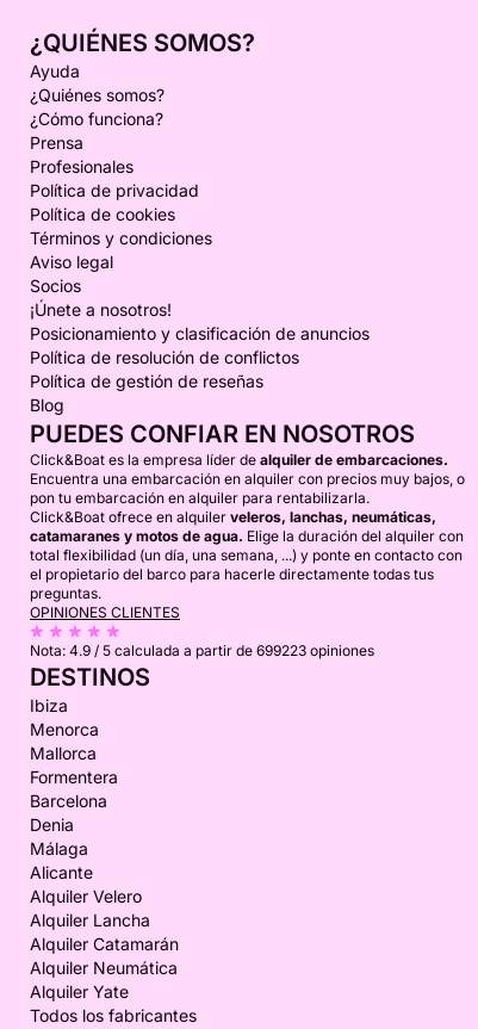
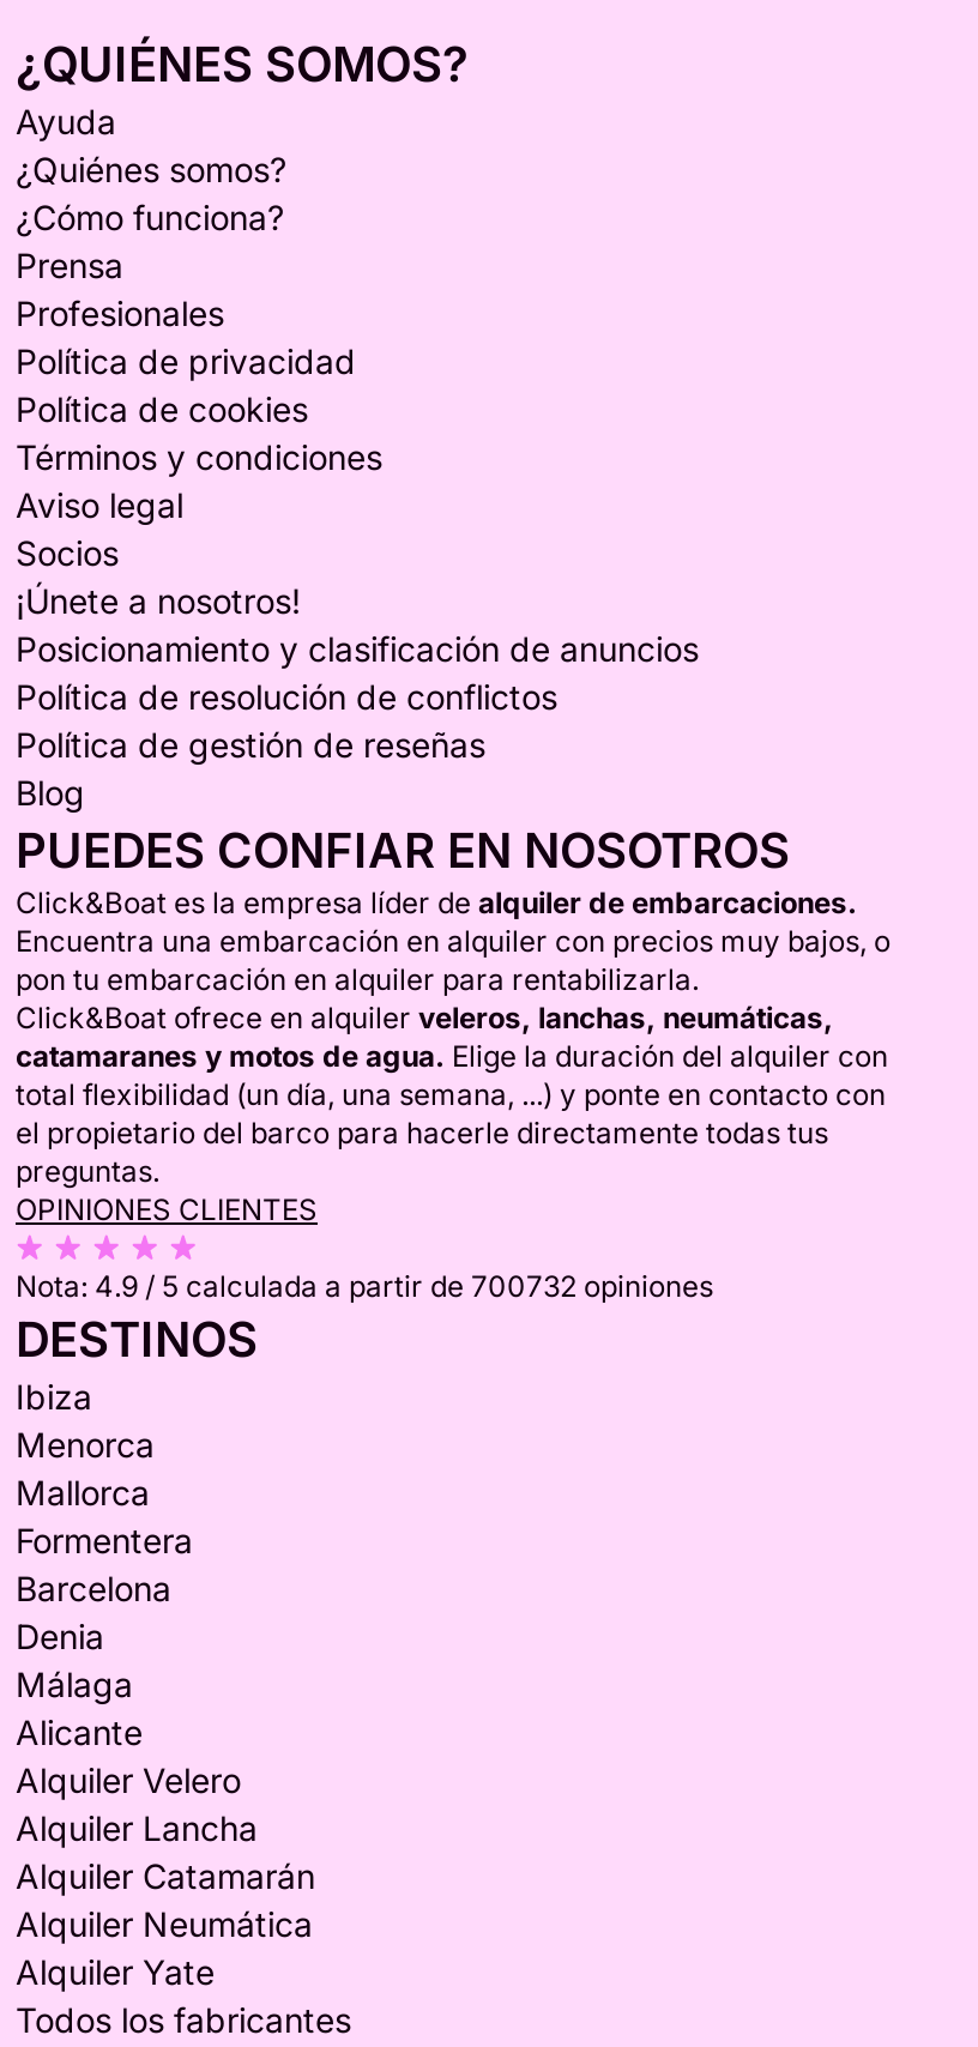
[30,641,374,659] Nota: 4.9 / 5 calculada a partir de 699223 opiniones -> [16,1268,713,1304] Nota: 4.9 / 5 calculada a partir de 700732 opiniones

